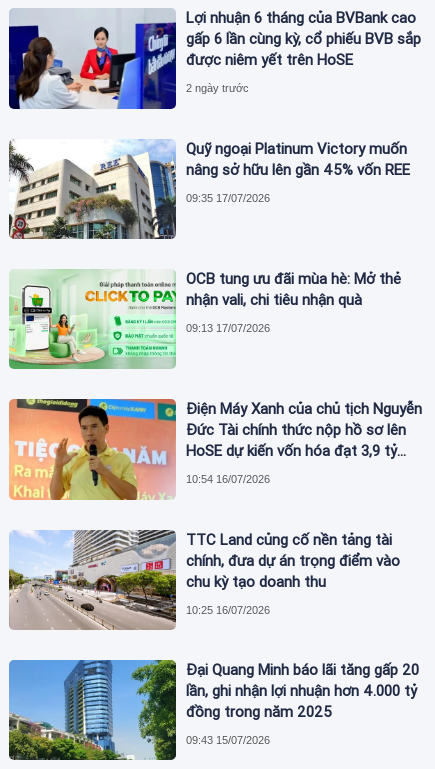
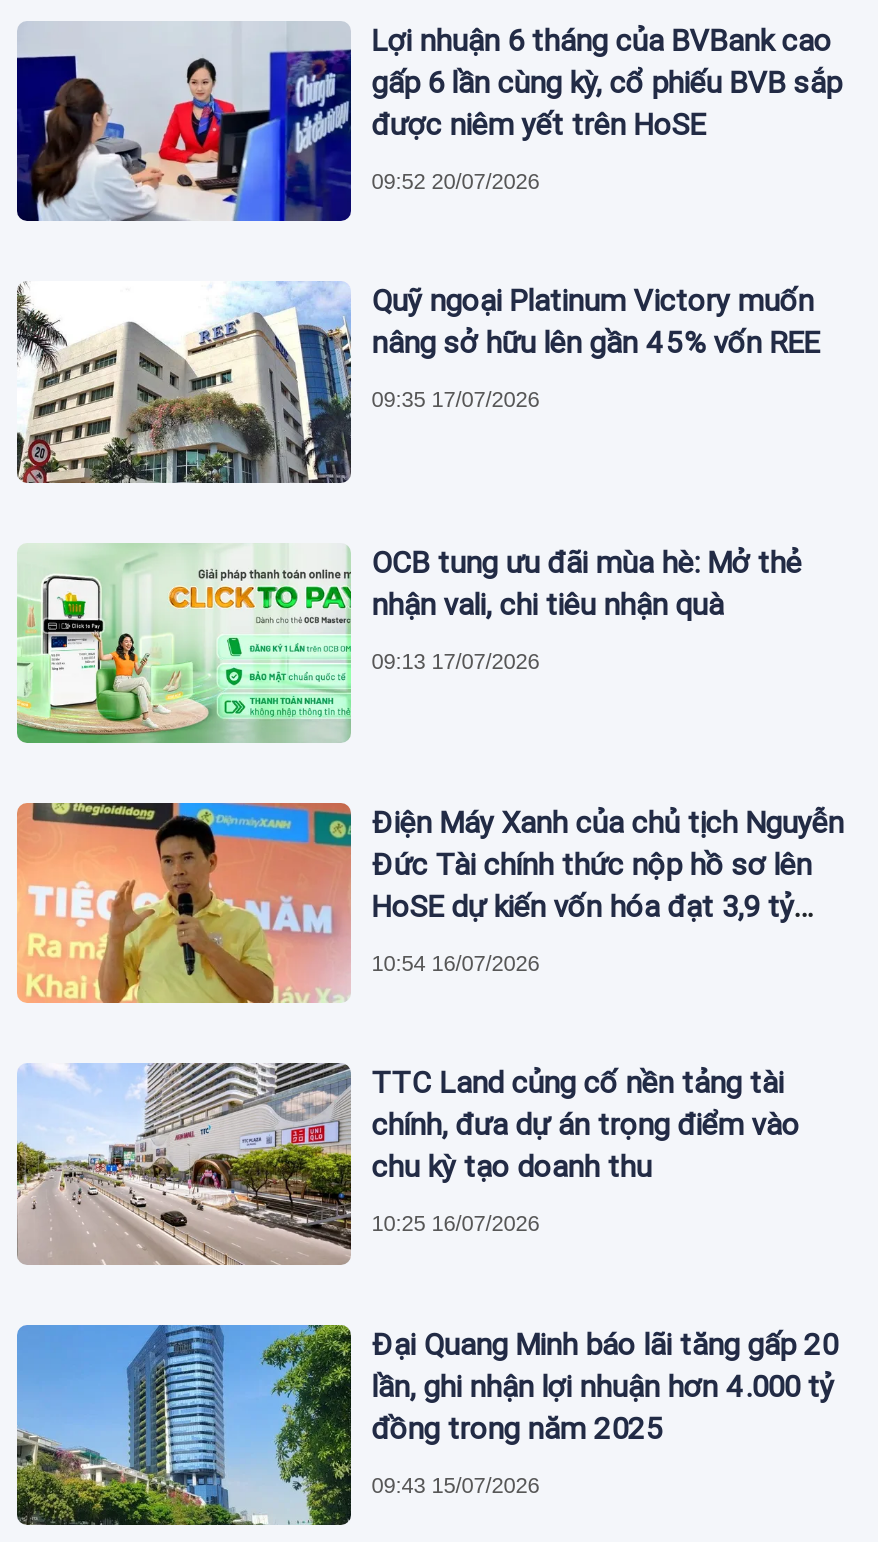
[186,82,249,94] 2 ngày trước -> [371,169,539,193] 09:52 20/07/2026

